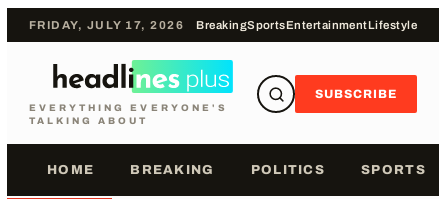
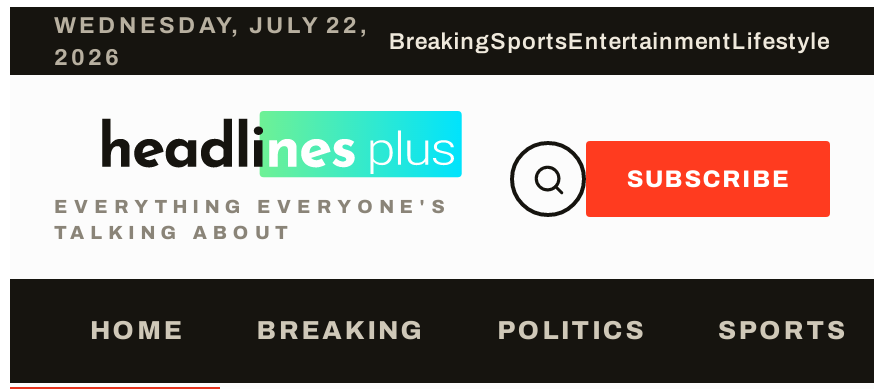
[29,19,184,31] FRIDAY, JULY 17, 2026 -> [54,13,371,69] WEDNESDAY, JULY 22, | 2026

